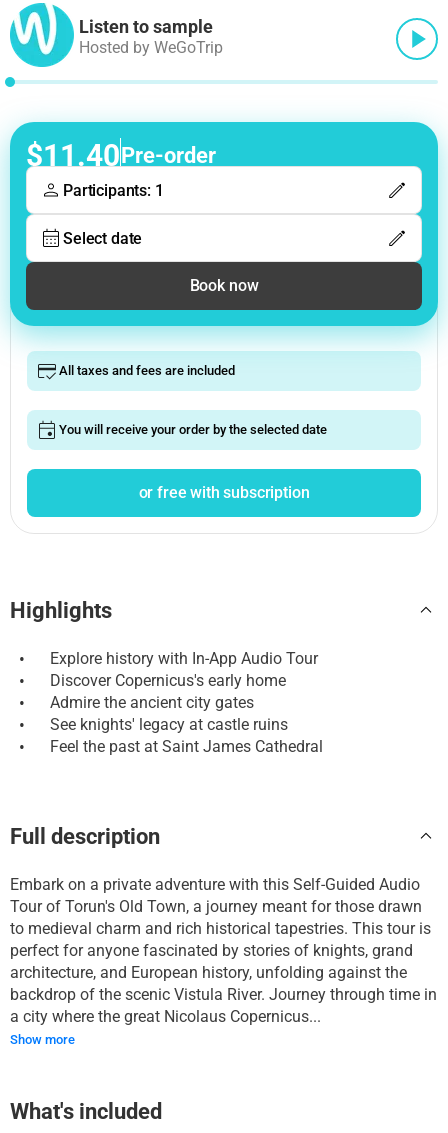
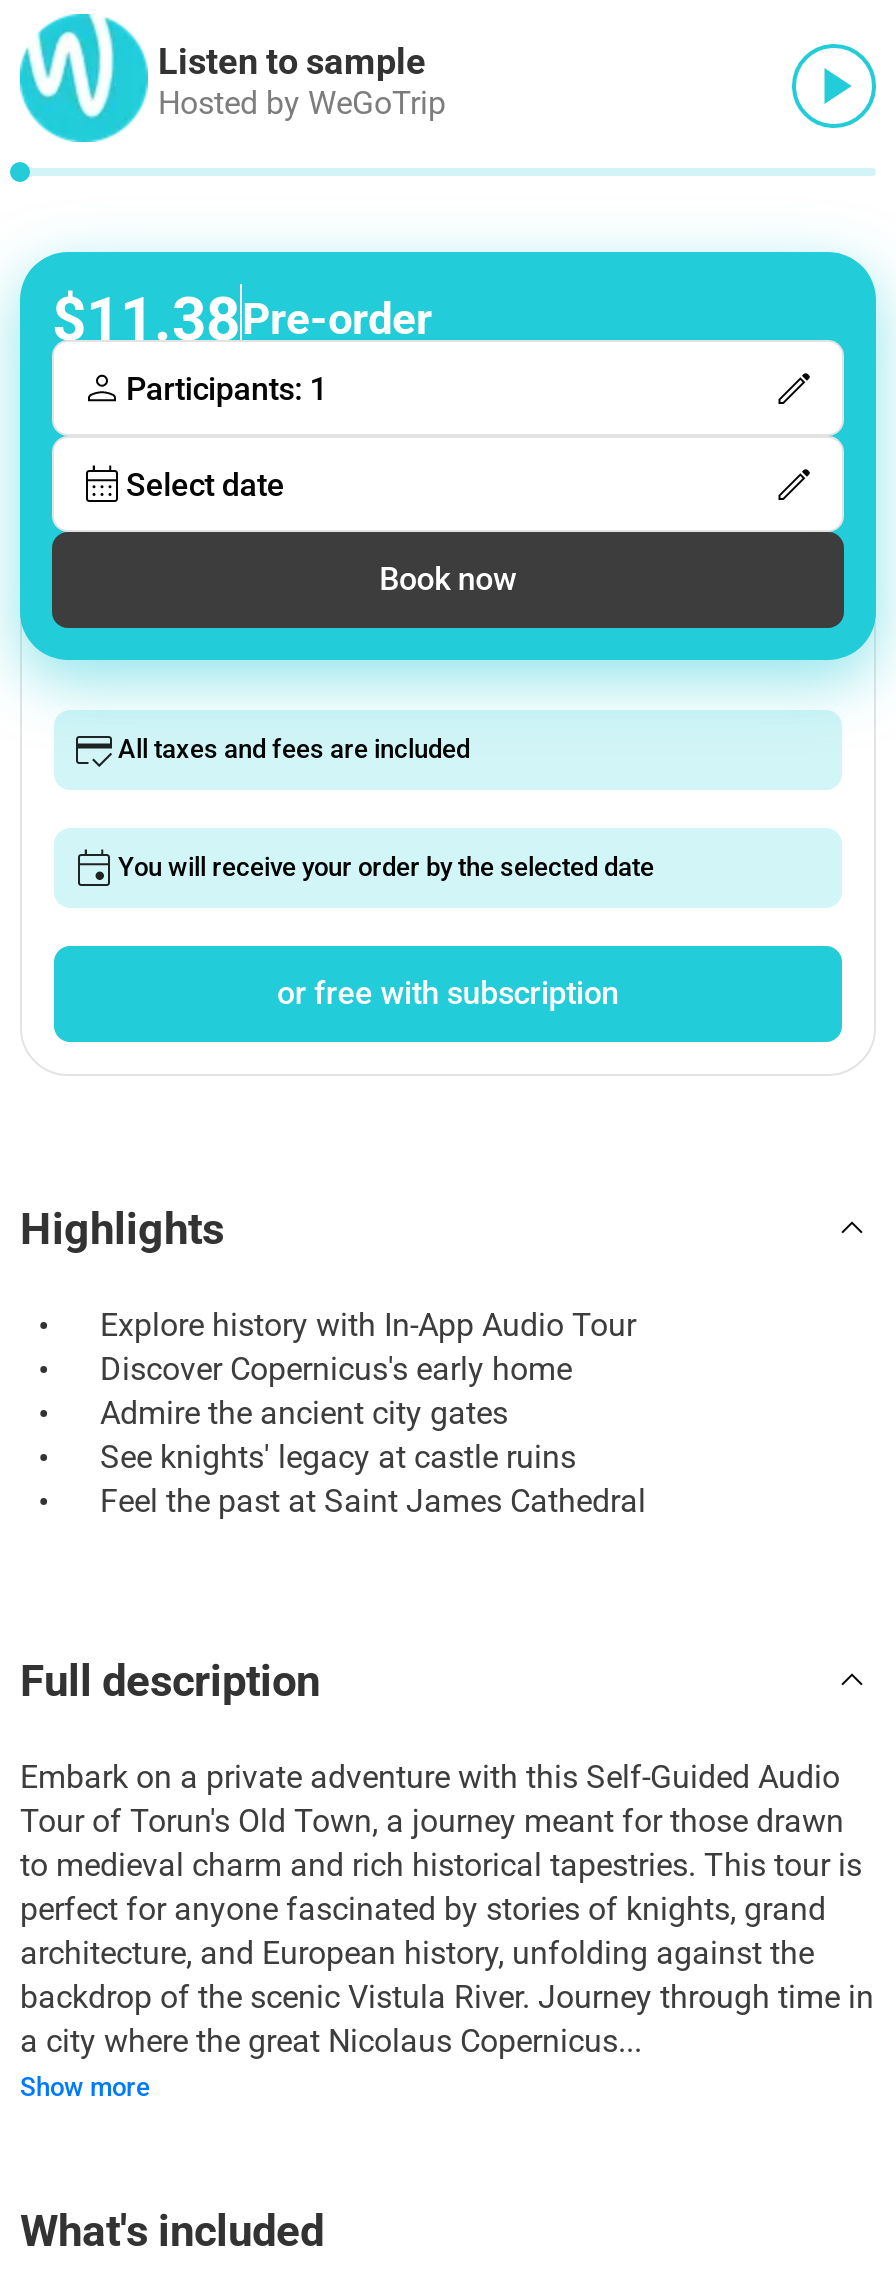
[26,138,216,173] $11.40Pre-order -> [52,284,432,354] $11.38Pre-order

